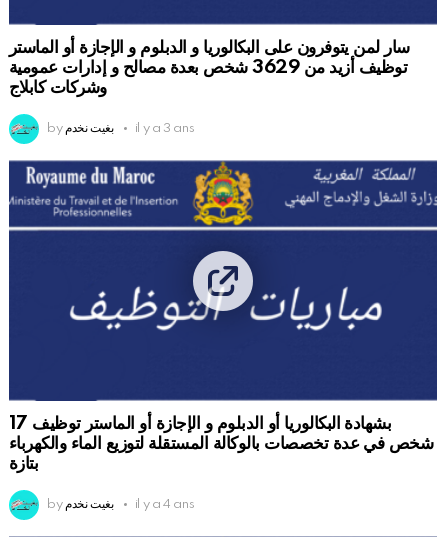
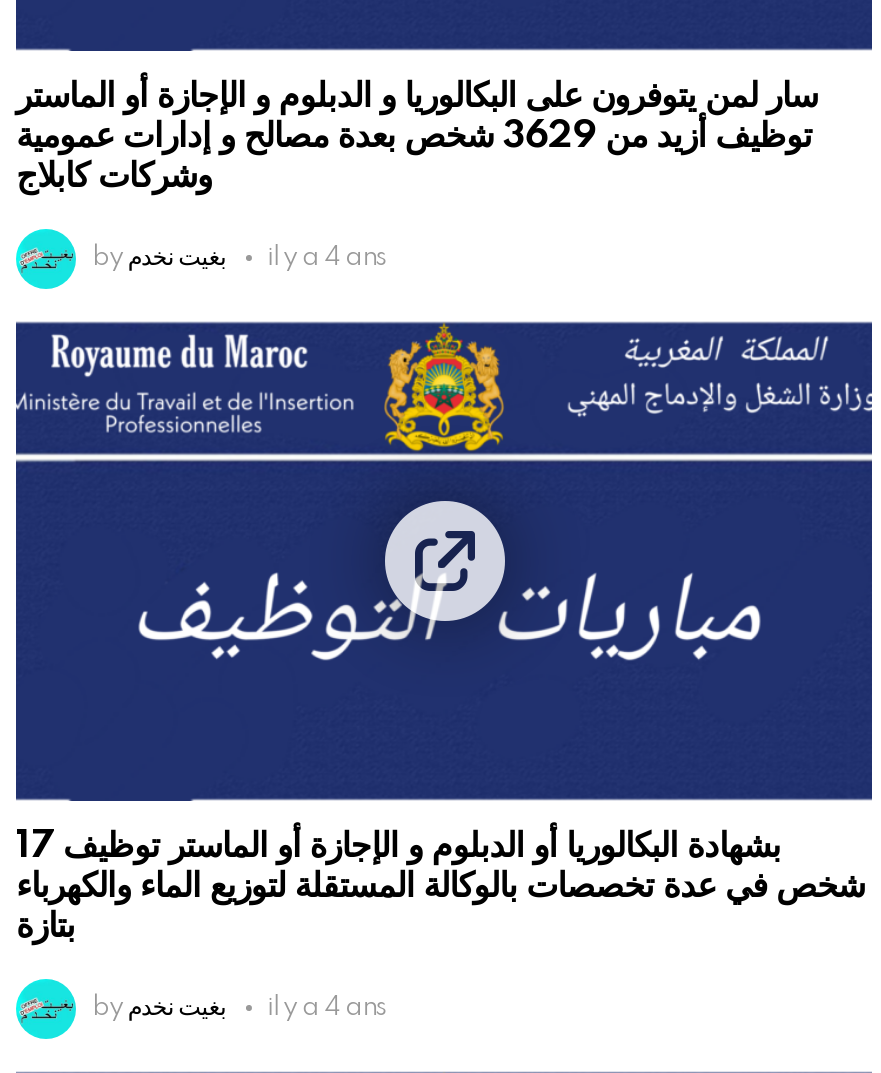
[135,122,194,135] il y a 3 ans -> [267,244,387,270] il y a 4 ans

